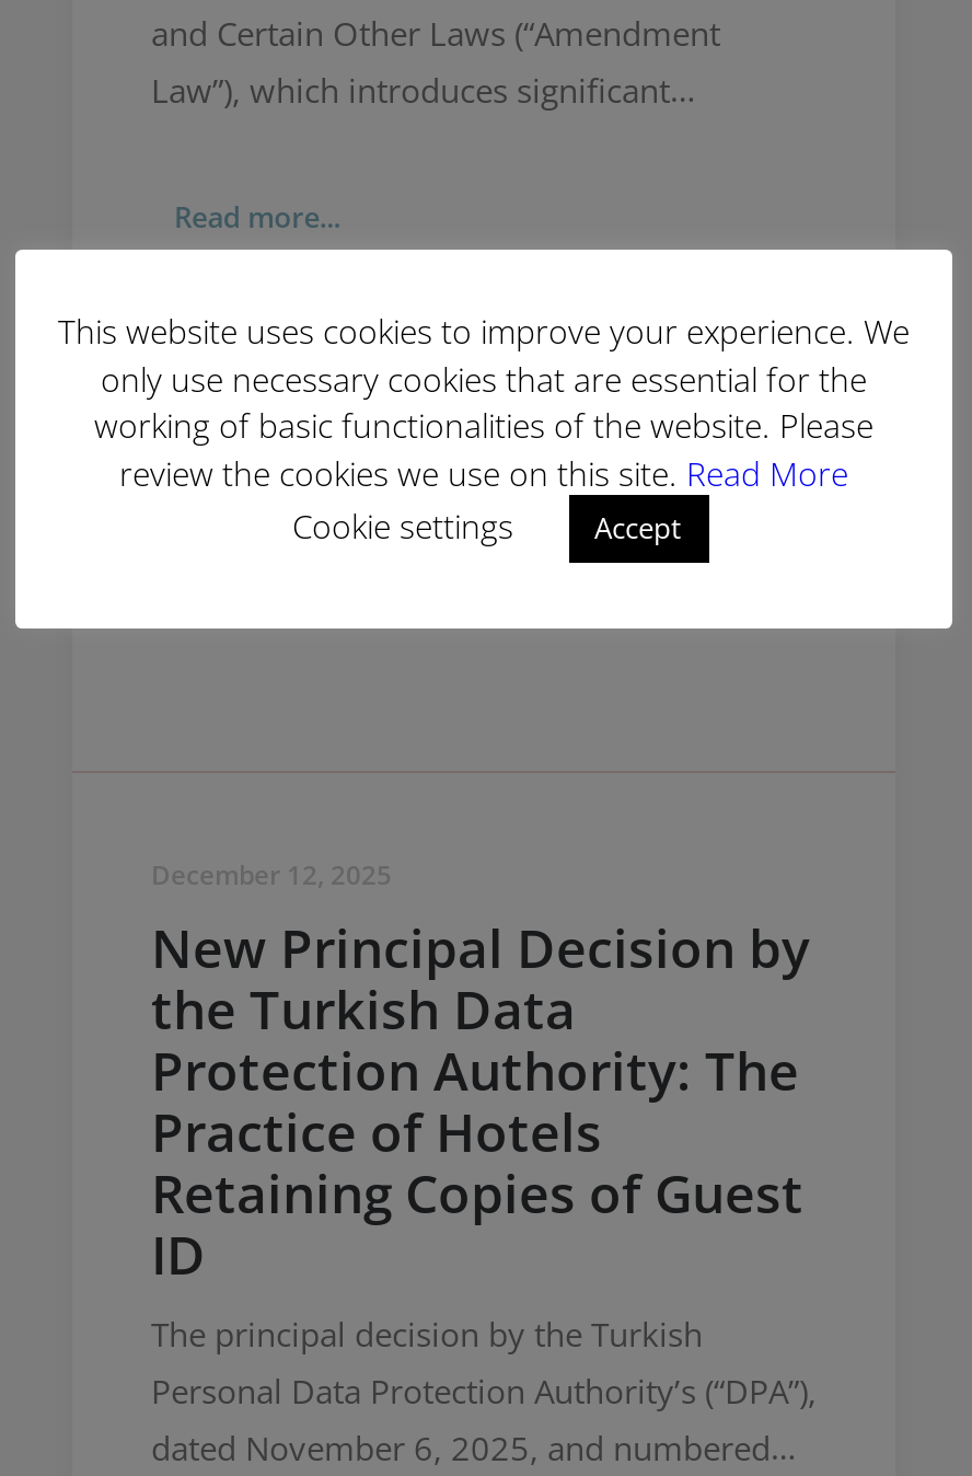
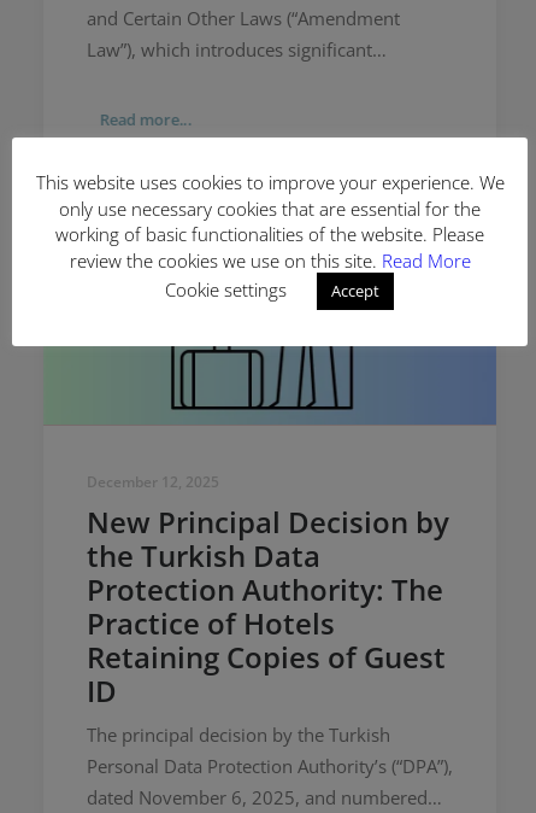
none -> [92,346,496,425] [image]

